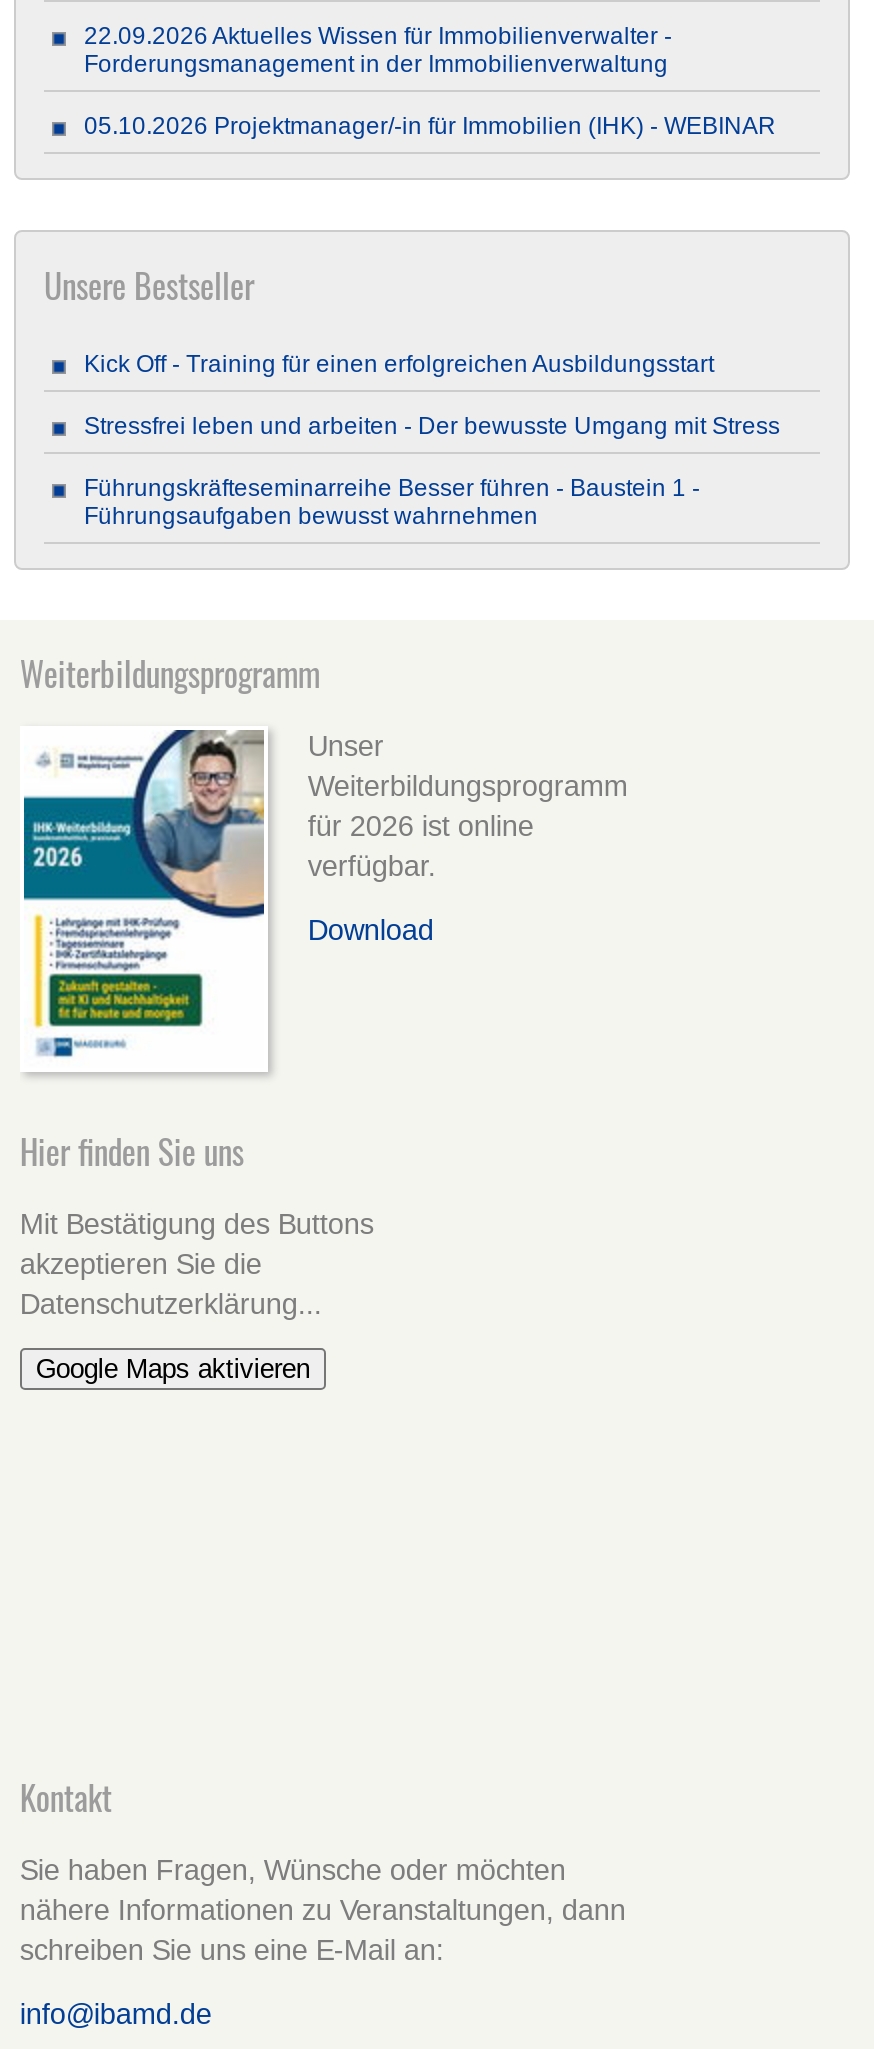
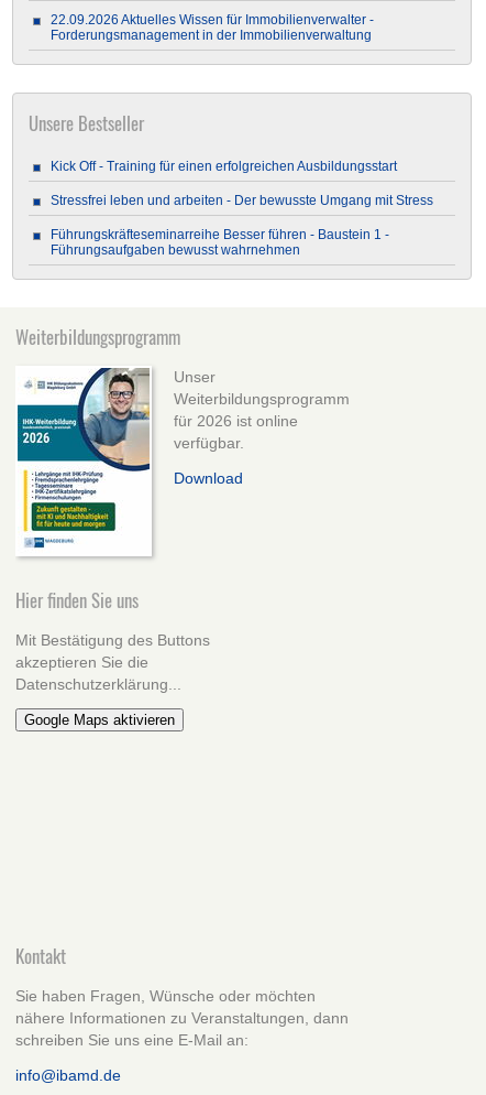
[84,112,776,140] 05.10.2026 Projektmanager/-in für Immobilien (IHK) - WEBINAR -> none

